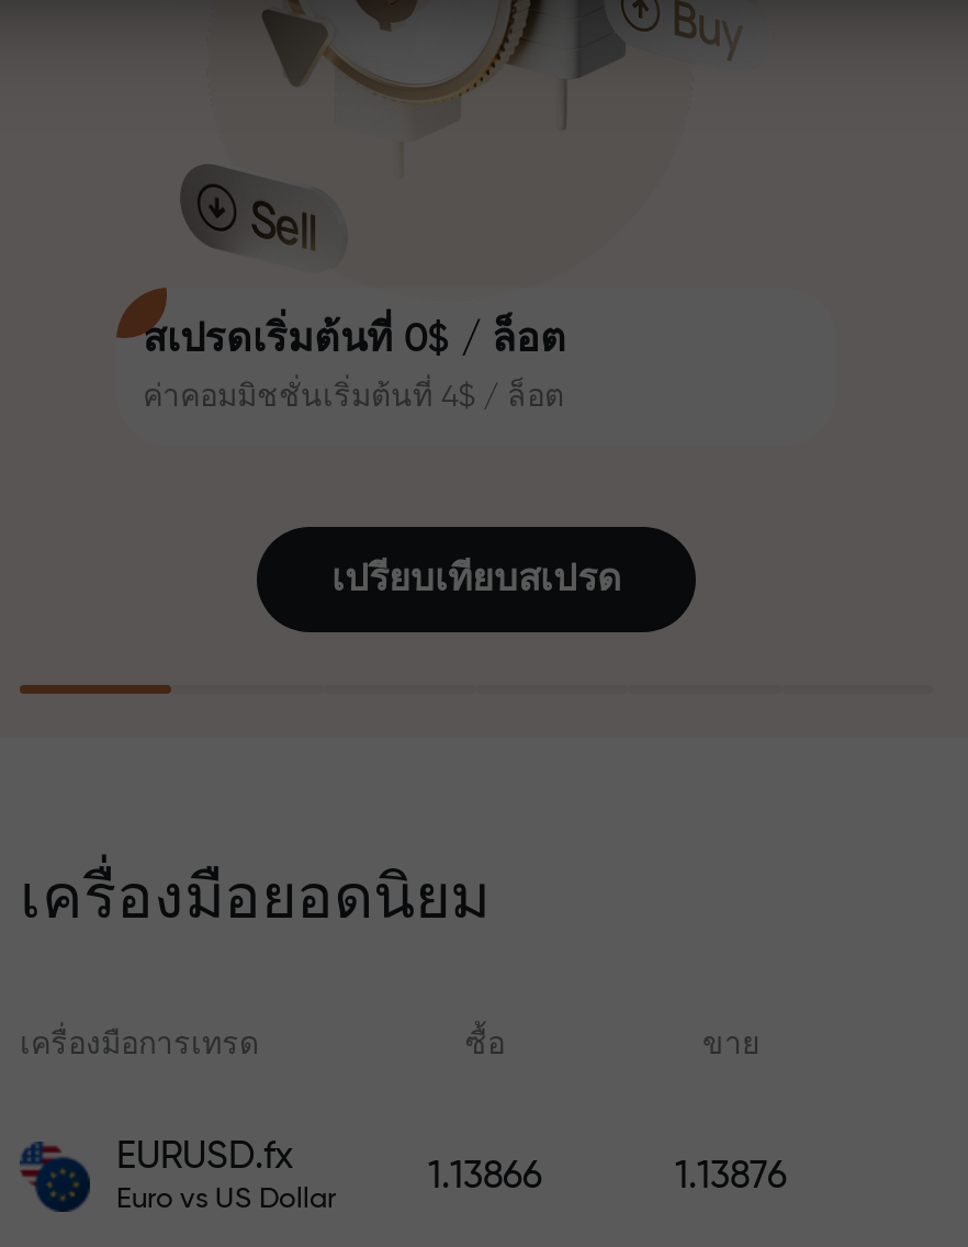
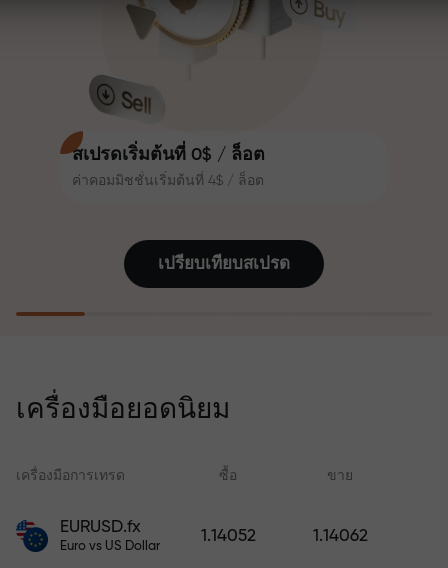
[428,1157,542,1194] 1.13866 -> [200,527,255,544] 1.14052
[675,1157,787,1194] 1.13876 -> [312,527,367,544] 1.14062

